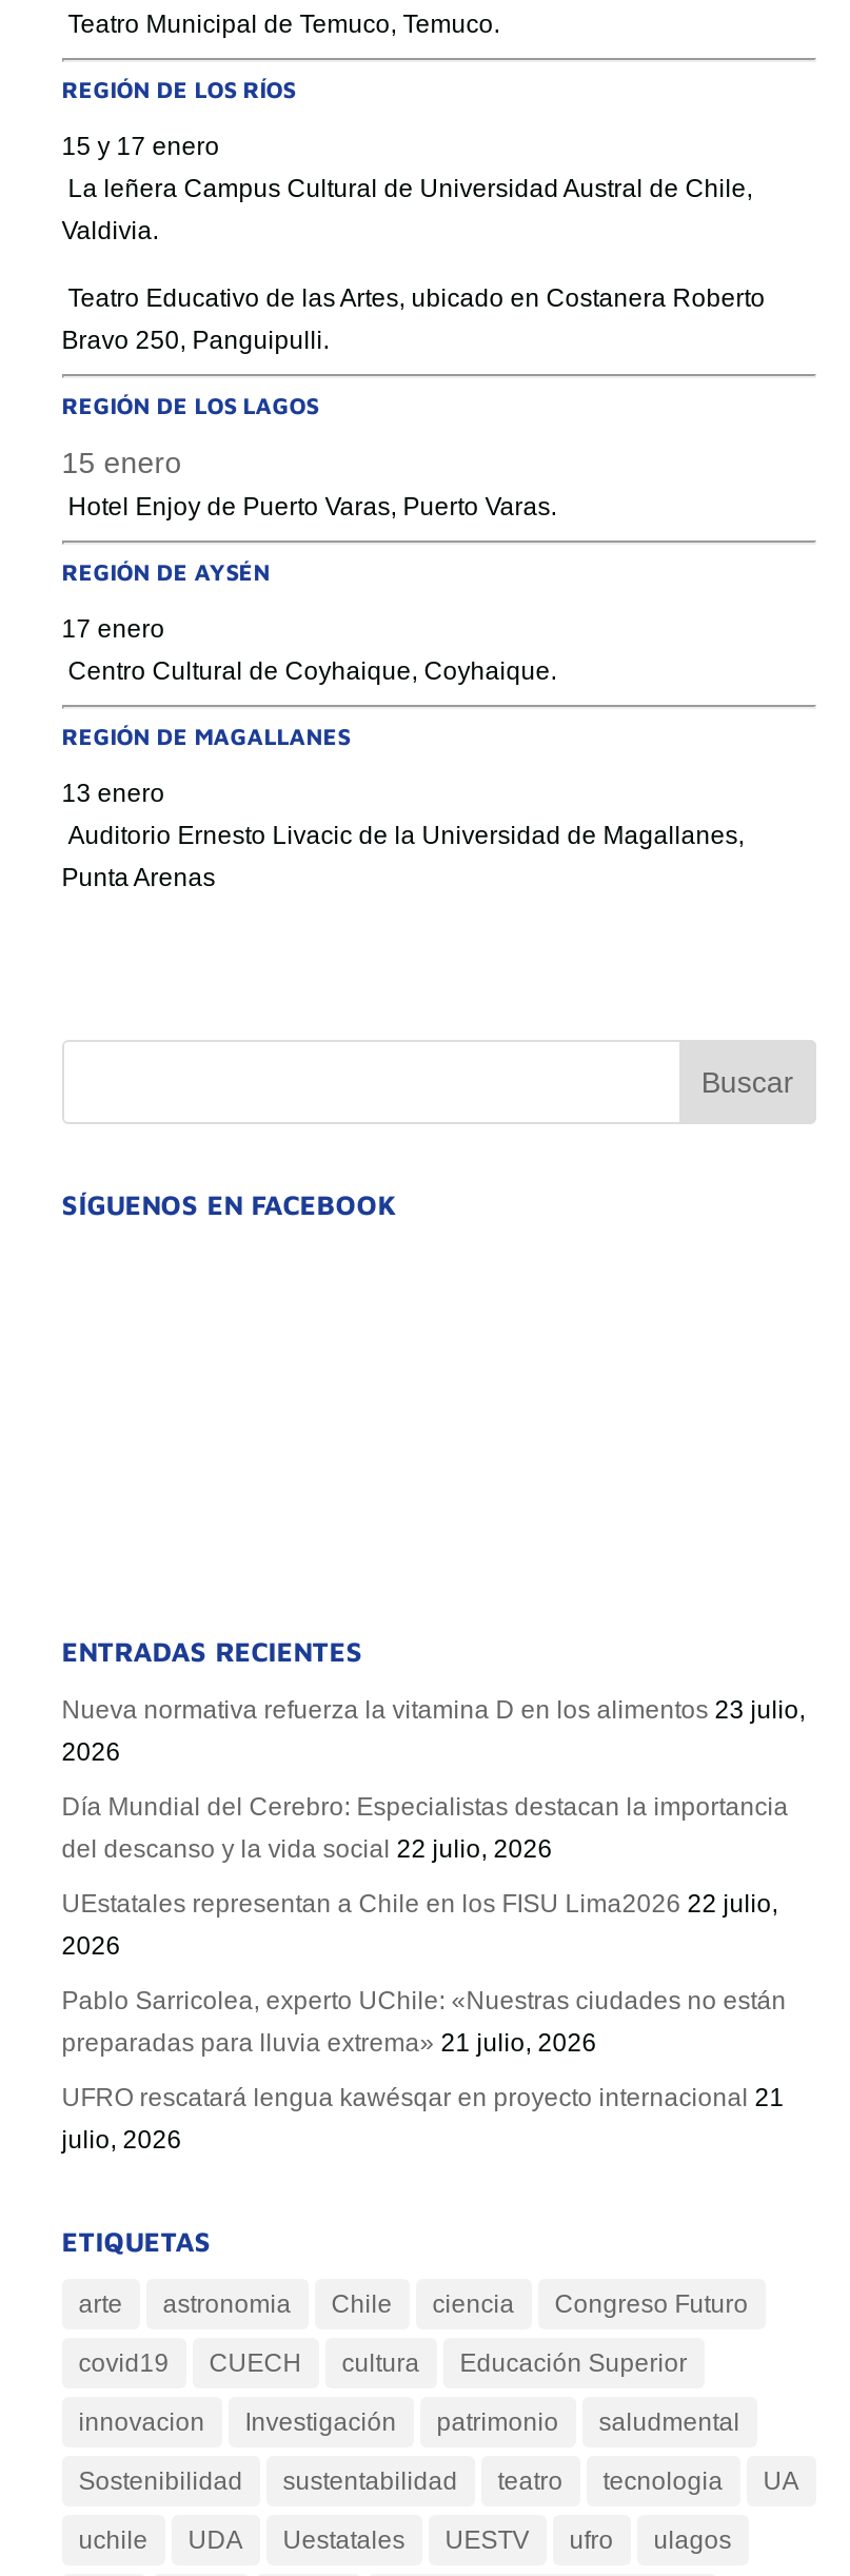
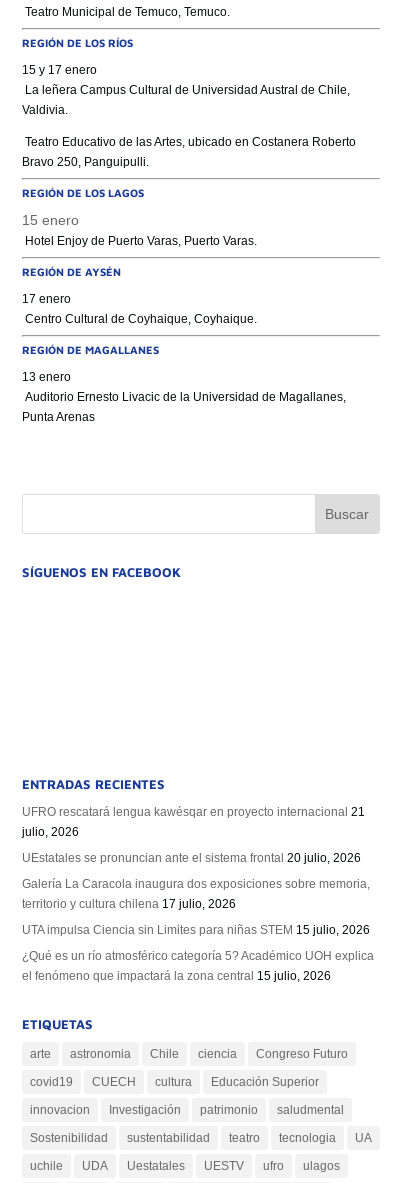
[62,1695,805,2058] Nueva normativa refuerza la vitamina D en los alimentos 23 julio, | 2026 | Día Mundial del Cerebro: Especialistas destacan la importancia | del descanso y la vida social 22 julio, 2026 | UEstatales representan a Chile en los FISU Lima2026 22 julio, | 2026 | Pablo Sarricolea, experto UChile: «Nuestras ciudades no están | preparadas para lluvia extrema» 21 julio, 2026 -> none
moved [62,2083,784,2155] -> [22,805,365,839]: UFRO rescatará lengua kawésqar en proyecto internacional 21 | julio, 2026
none -> [22,851,374,983] UEstatales se pronuncian ante el sistema frontal 20 julio, 2026 | Galería La Caracola inaugura dos exposiciones sobre memoria, | territorio y cultura chilena 17 julio, 2026 | UTA impulsa Ciencia sin Limites para niñas STEM 15 julio, 2026 | ¿Qué es un río atmosférico categoría 5? Académico UOH explica | el fenómeno que impactará la zona central 15 julio, 2026

